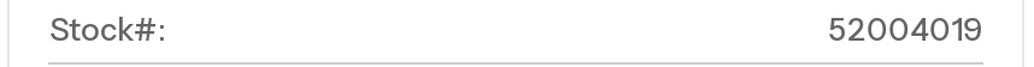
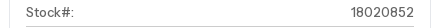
[828,11,982,49] 52004019 -> [351,4,414,20] 18020852

